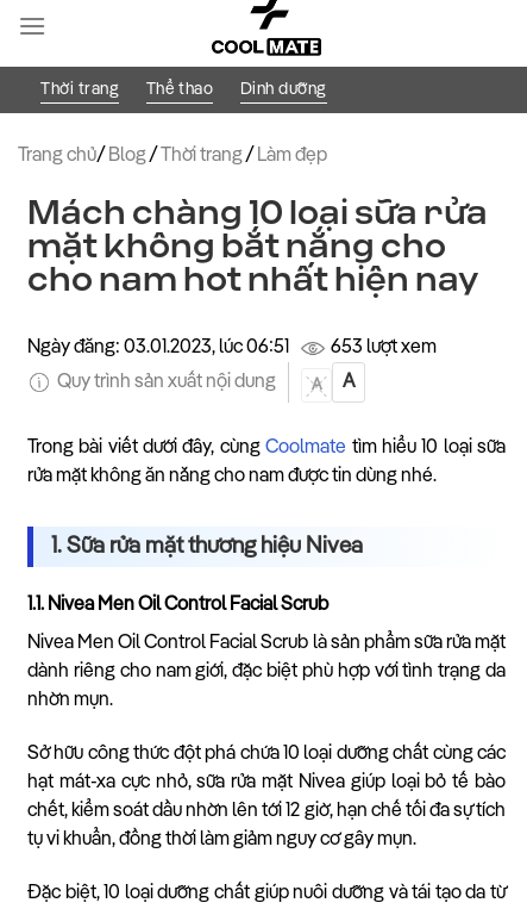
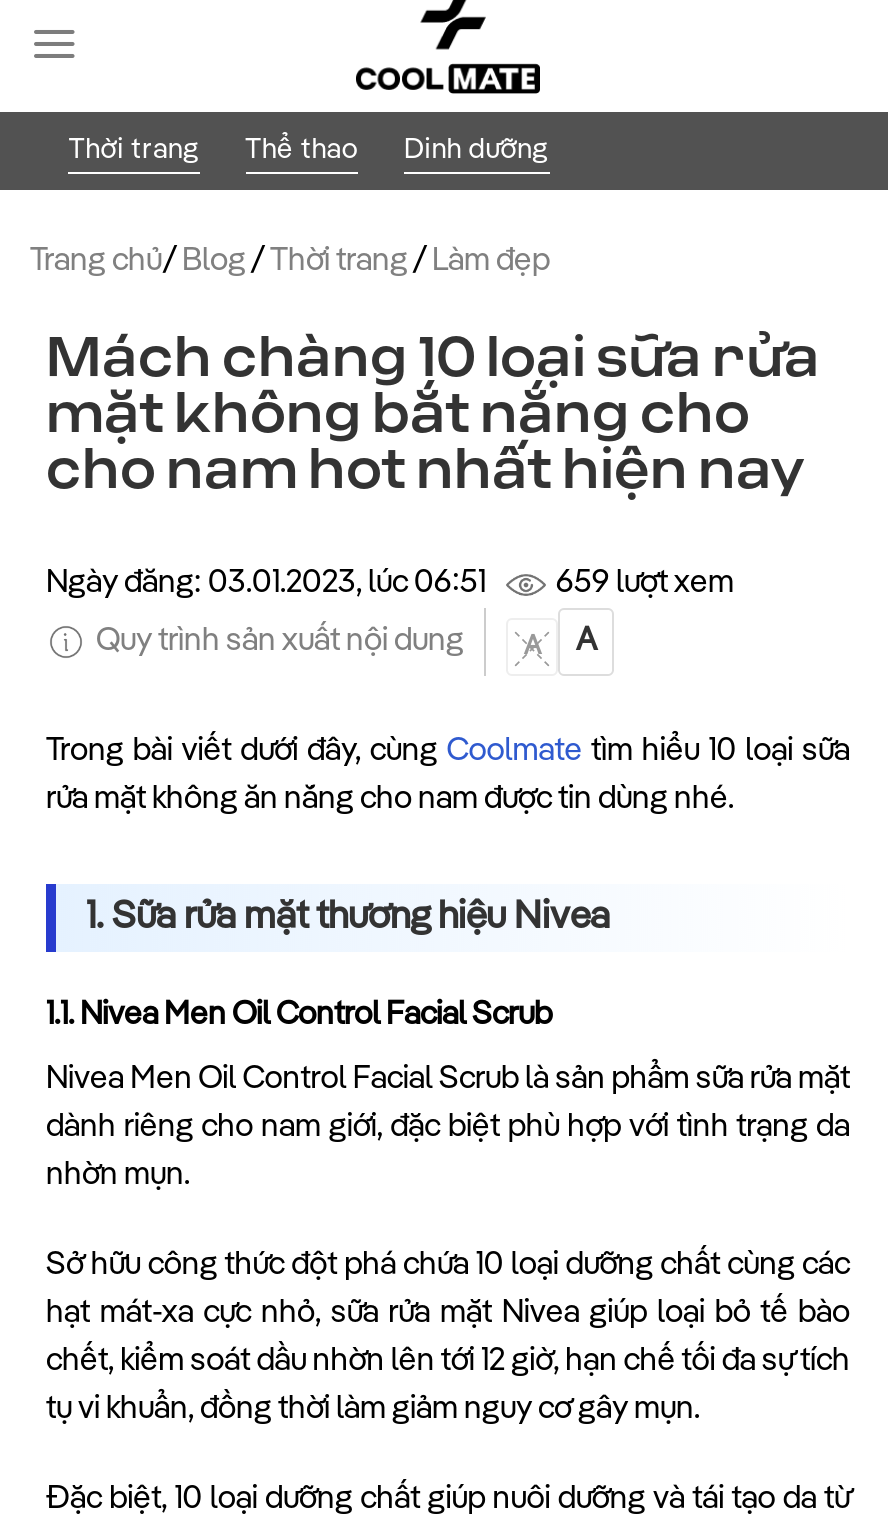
[331,338,437,357] 653 lượt xem -> [556,568,734,600] 659 lượt xem

